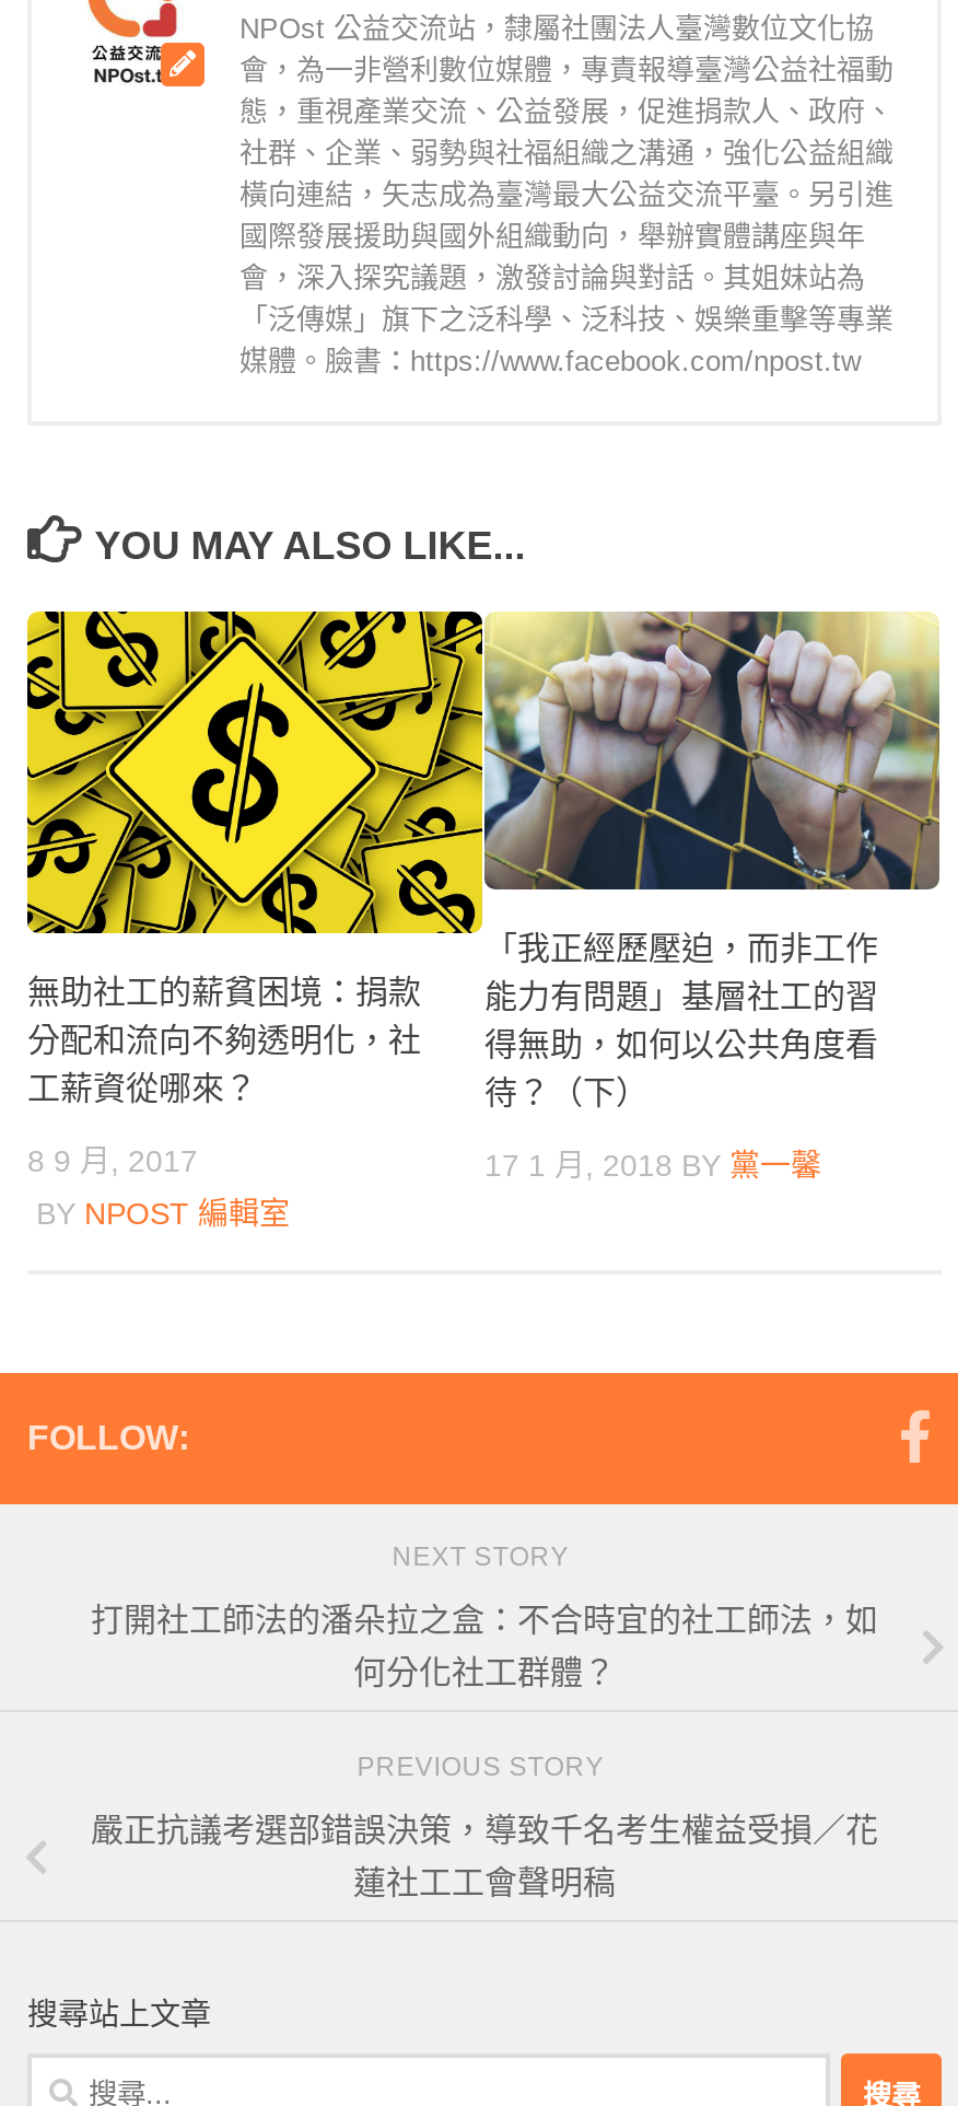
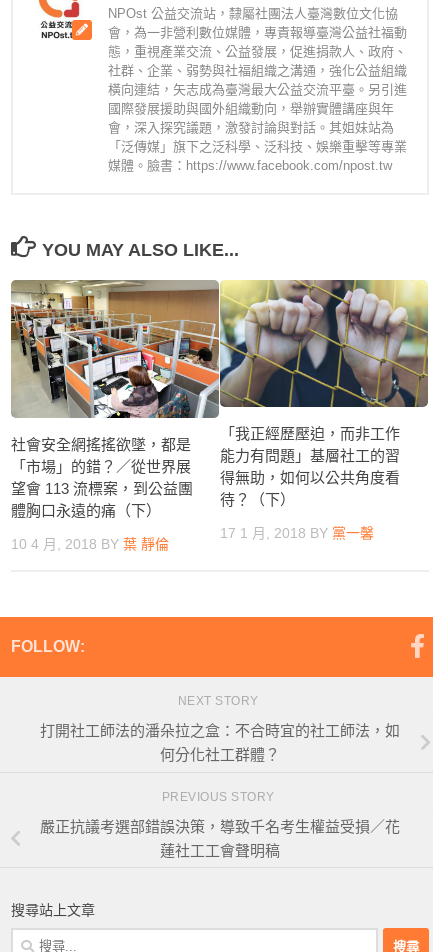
[25,608,484,1231] [image] | 無助社工的薪貧困境：捐款 | 分配和流向不夠透明化，社 | 工薪資從哪來？ | 8 9 月, 2017 | BY NPOST 編輯室 -> [10,279,220,552] [image] | 社會安全網搖搖欲墜，都是 | 「市場」的錯？／從世界展 | 望會 113 流標案，到公益團 | 體胸口永遠的痛（下） | 10 4 月, 2018 BY葉 靜倫

